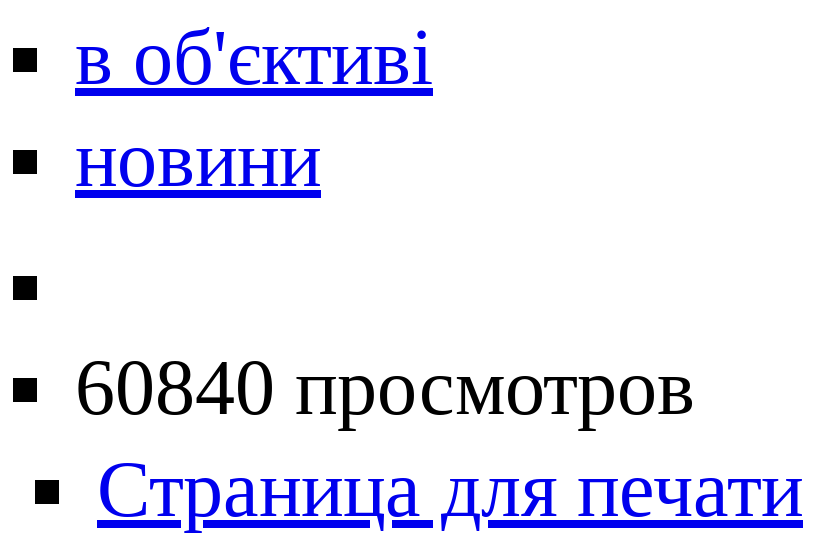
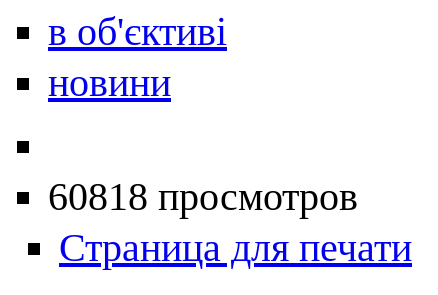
[75,342,695,432] 60840 просмотров -> [48,174,358,219] 60818 просмотров

